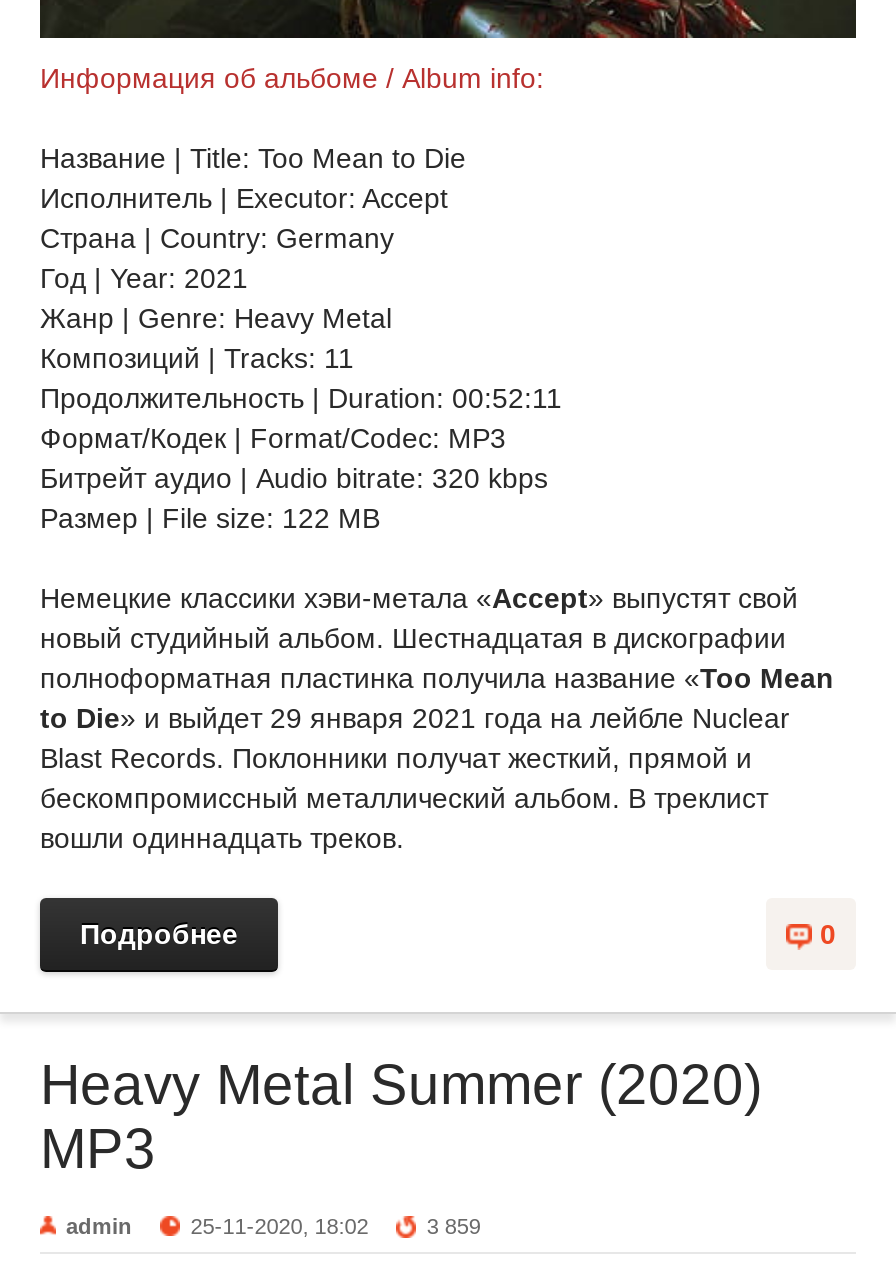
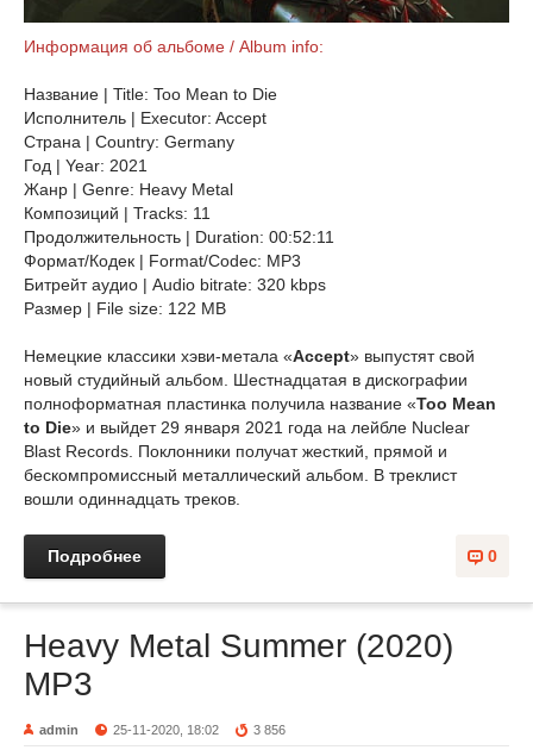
[427,1214,481,1238] 3 859 -> [254,723,286,737] 3 856

